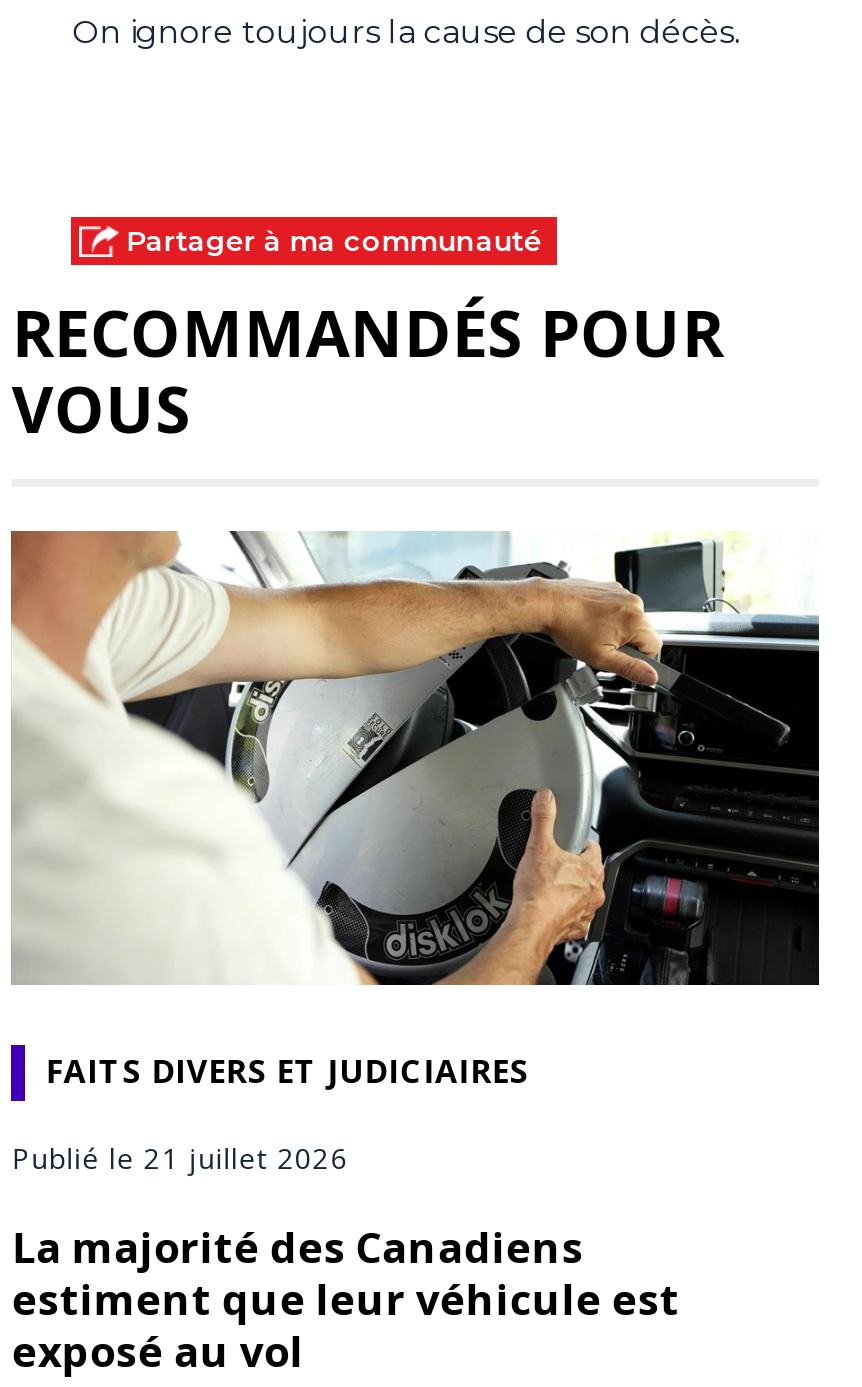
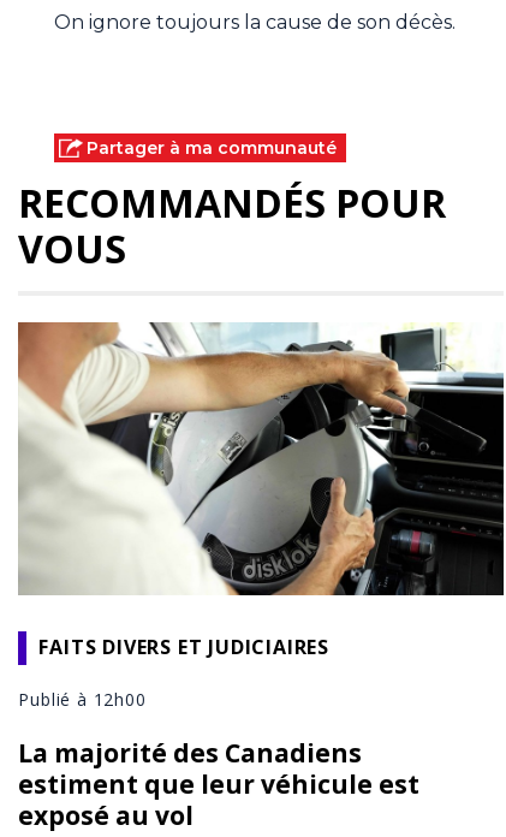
[12,1139,348,1177] Publié le 21 juillet 2026 -> [19,688,146,710] Publié à 12h00

